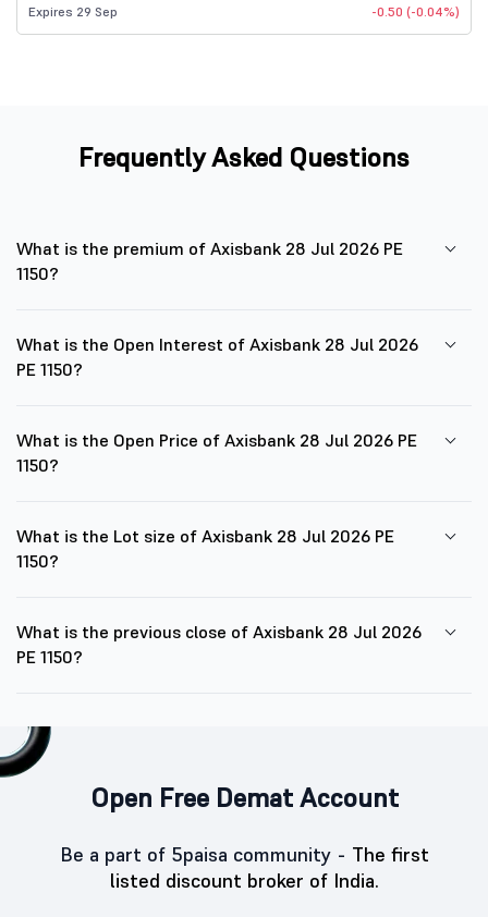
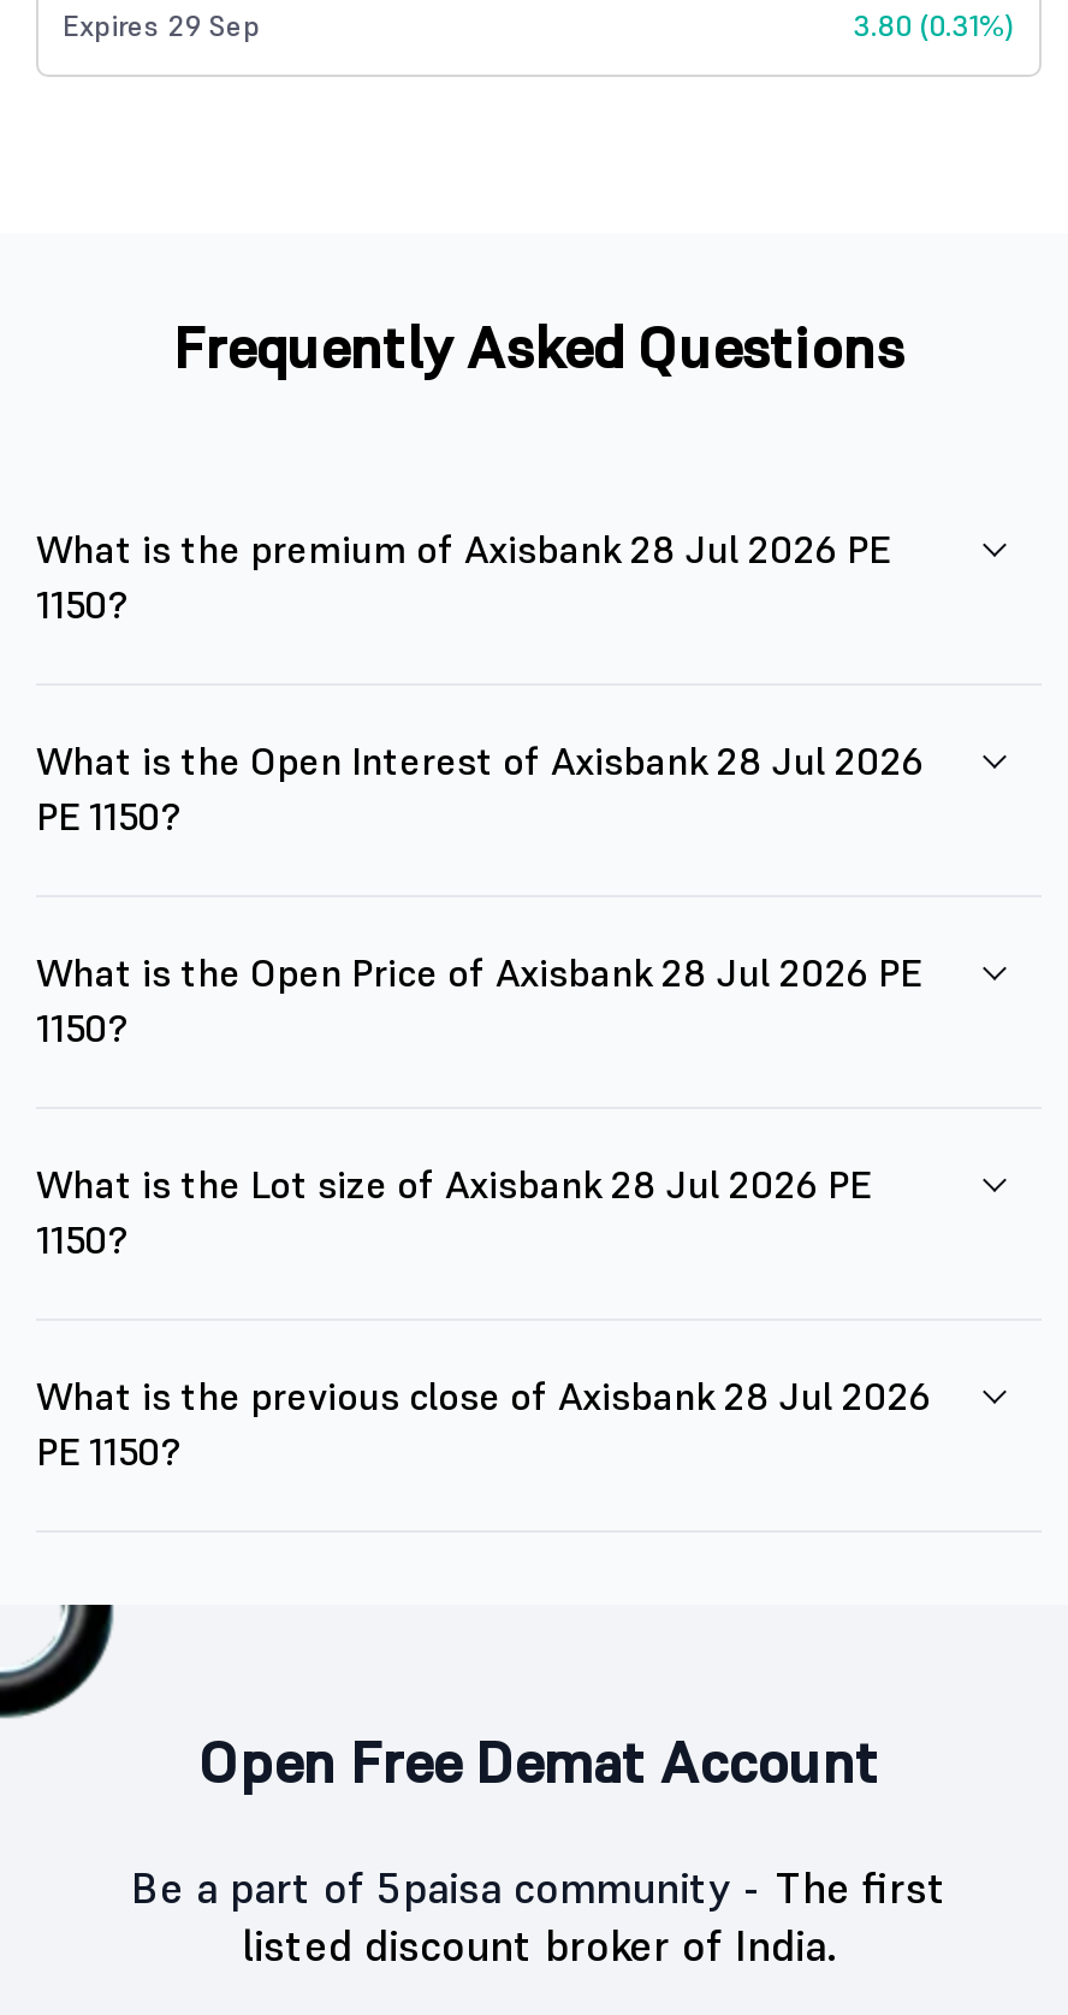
[371,3,460,20] -0.50 (-0.04%) -> [854,7,1015,43] 3.80 (0.31%)

